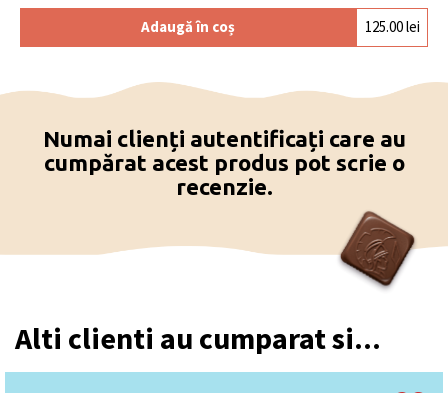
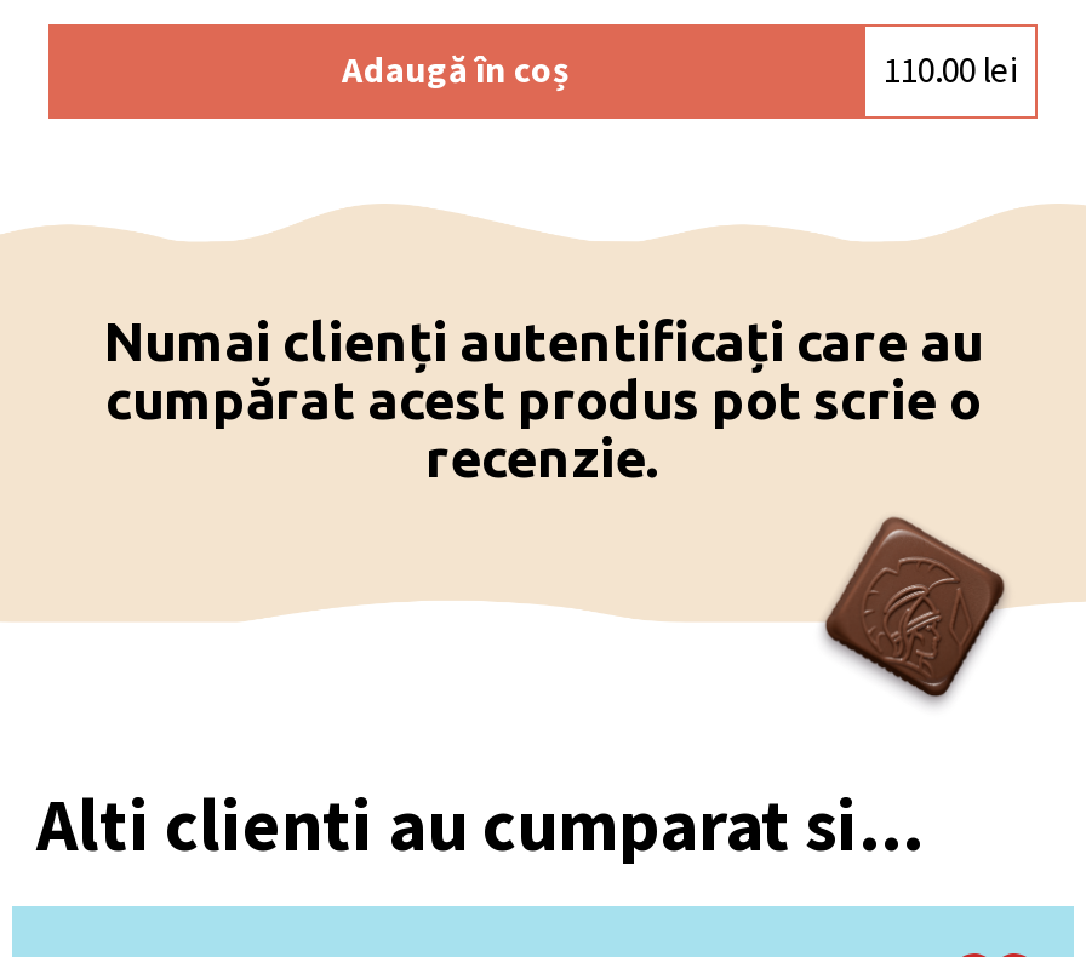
[364,17,419,36] 125.00 lei -> [884,47,1017,93] 110.00 lei

